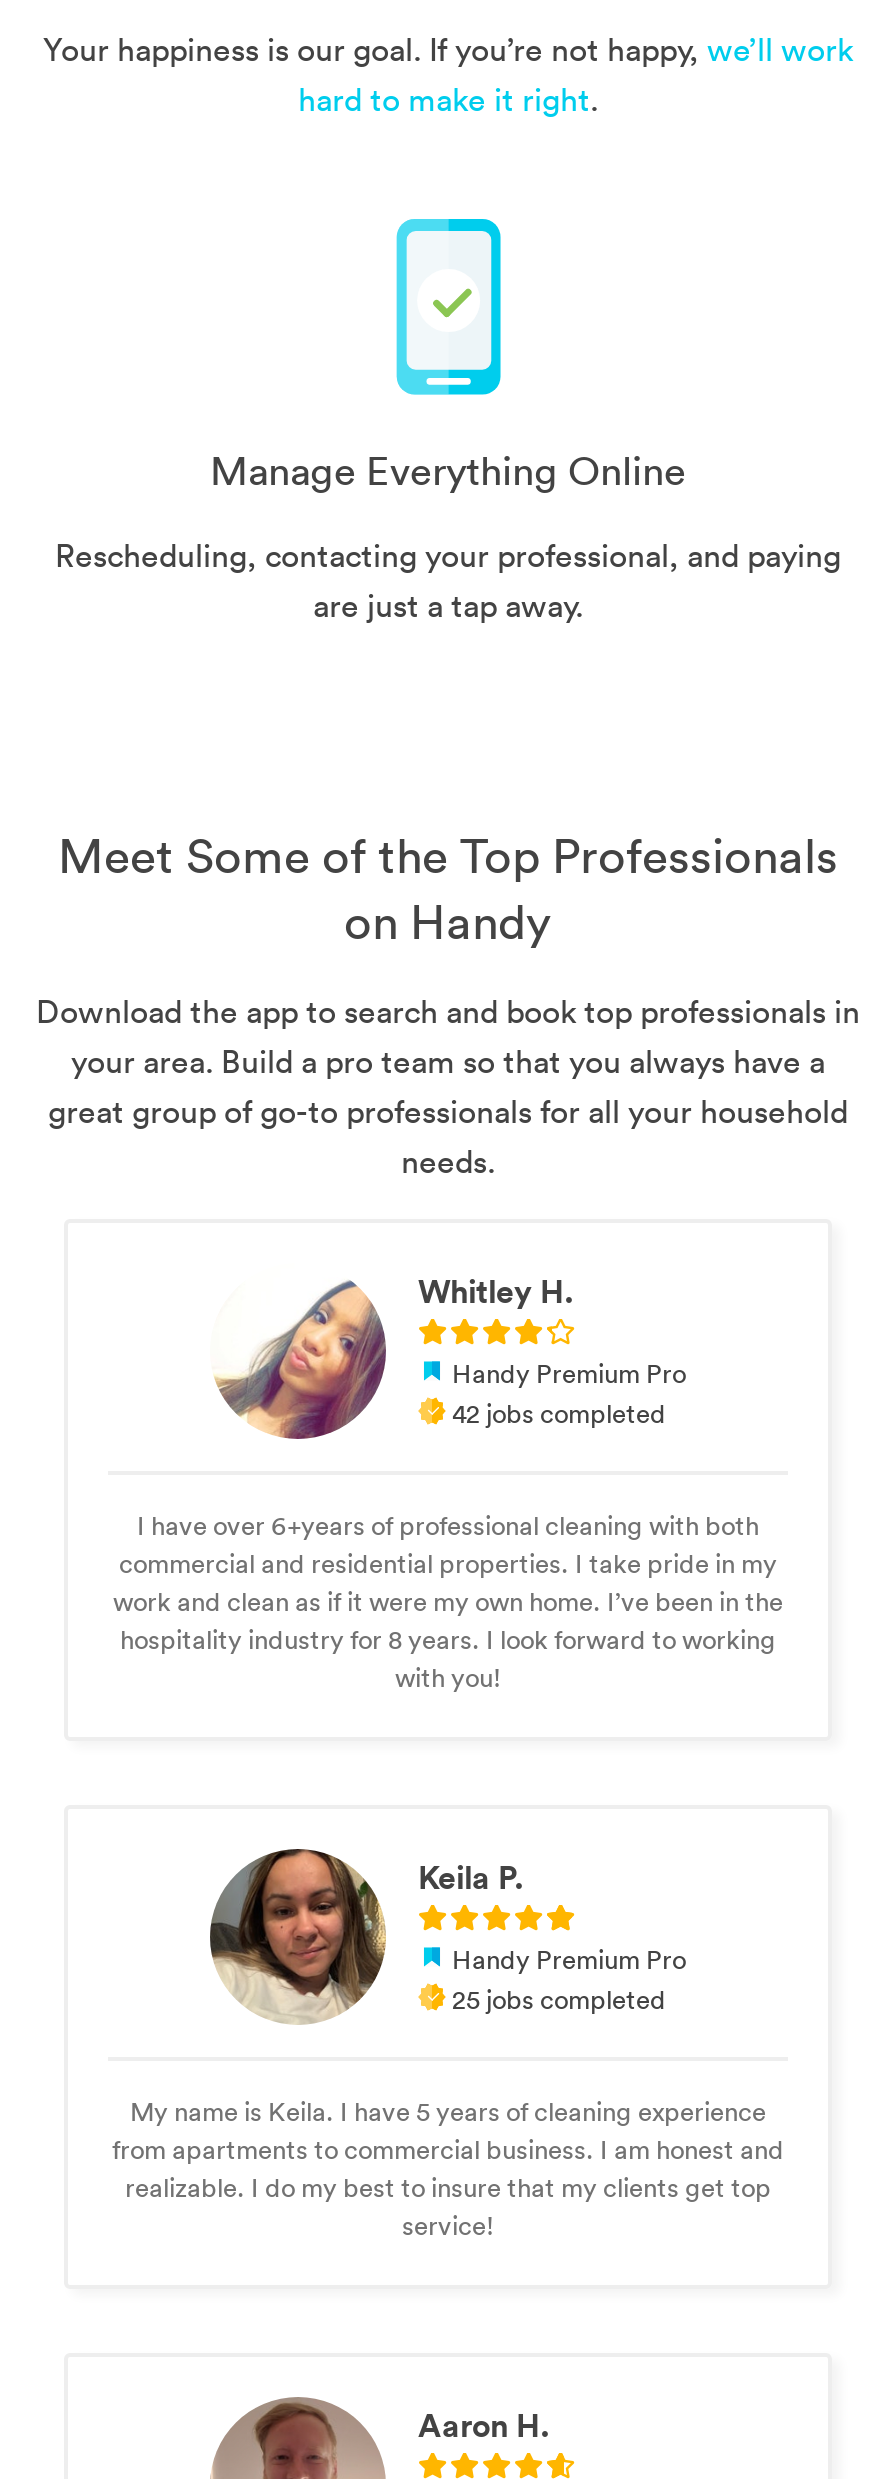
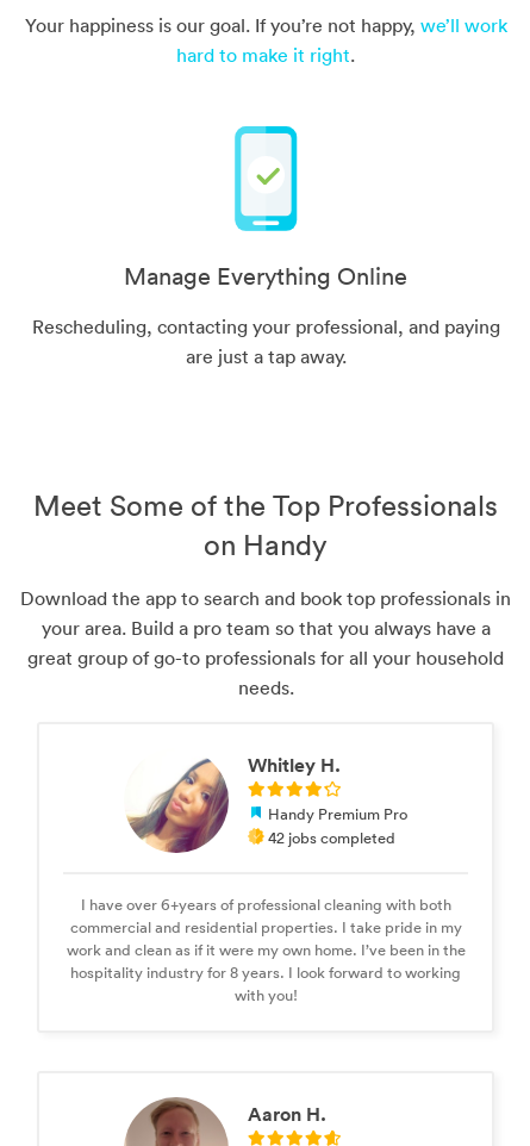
[112,1849,784,2243] [image] | Keila P. | Handy Premium Pro | 25 jobs completed | My name is Keila. I have 5 years of cleaning experience | from apartments to commercial business. I am honest and | realizable. I do my best to insure that my clients get top | service! -> none

